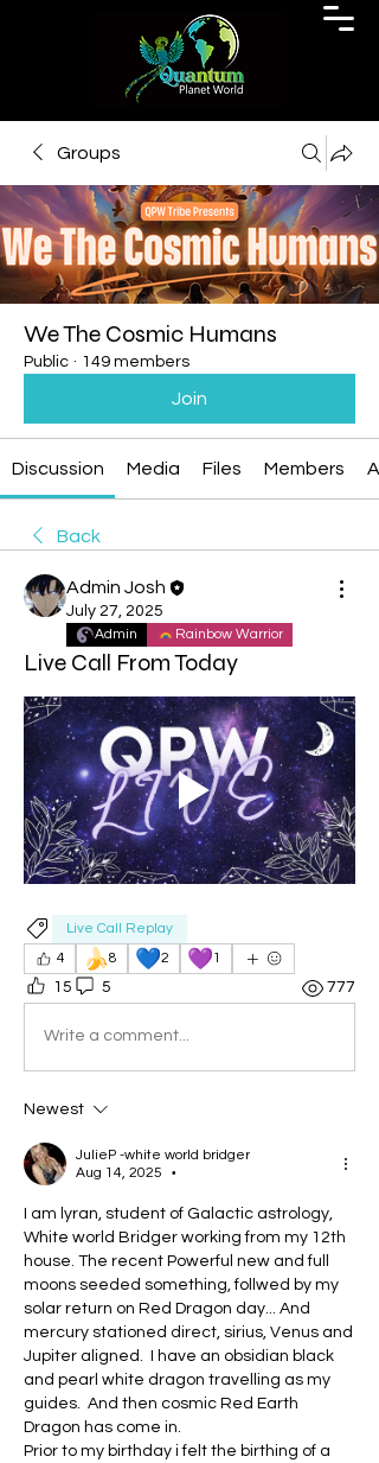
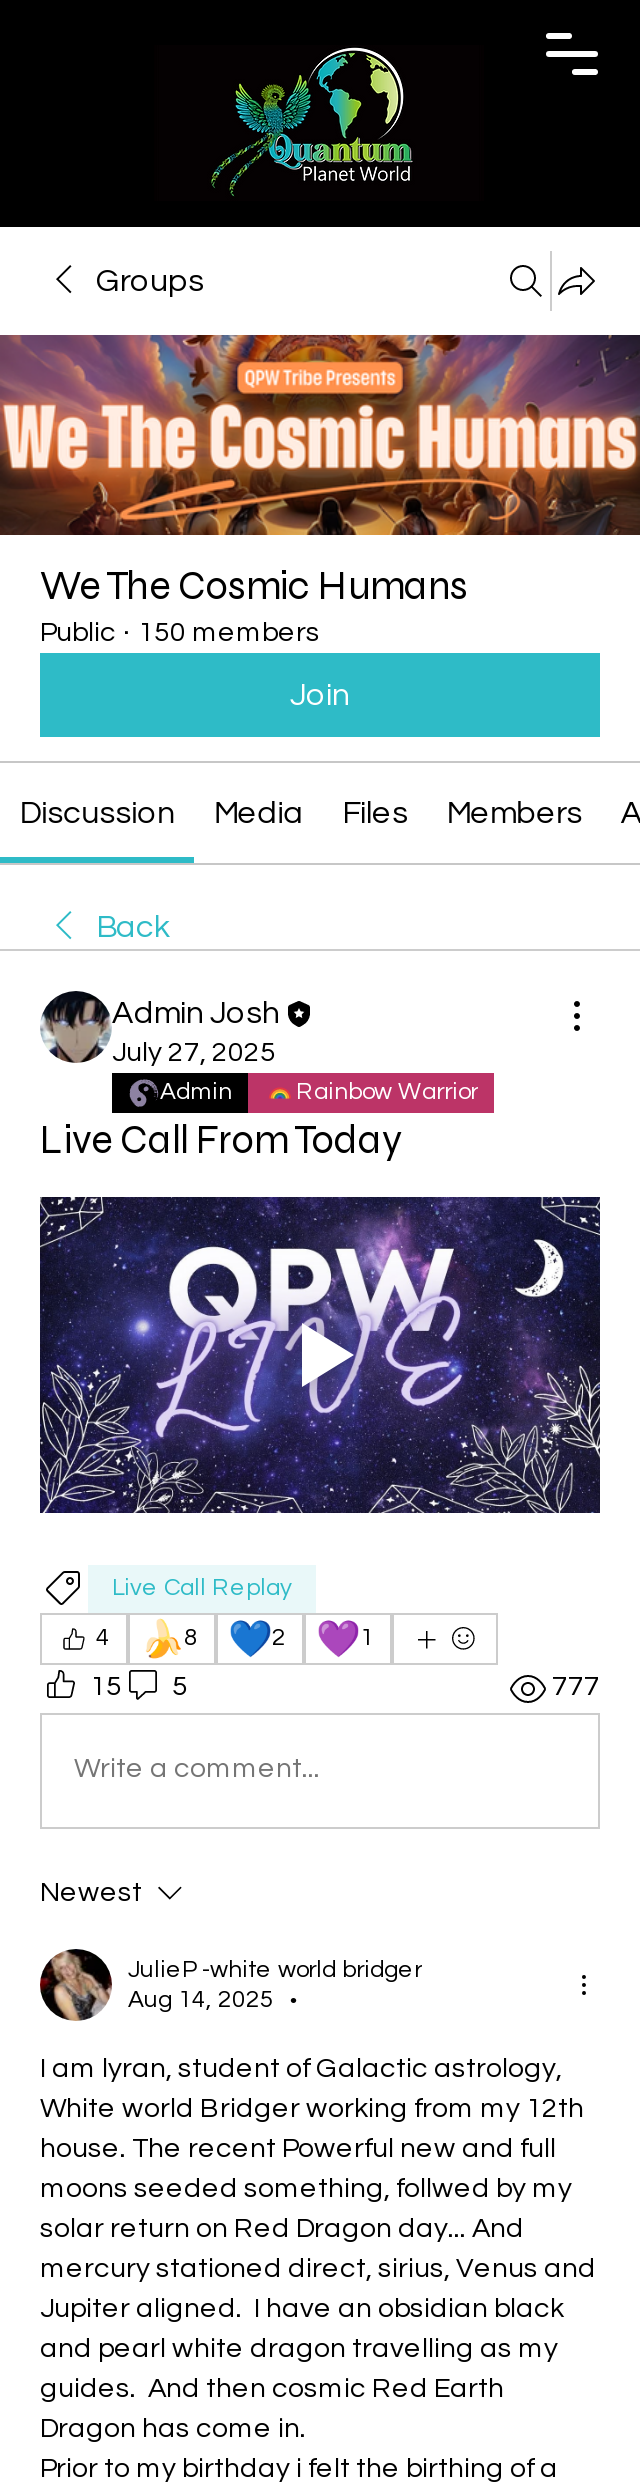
[24,354,189,370] Public · 149 members -> [40,619,320,647] Public · 150 members

